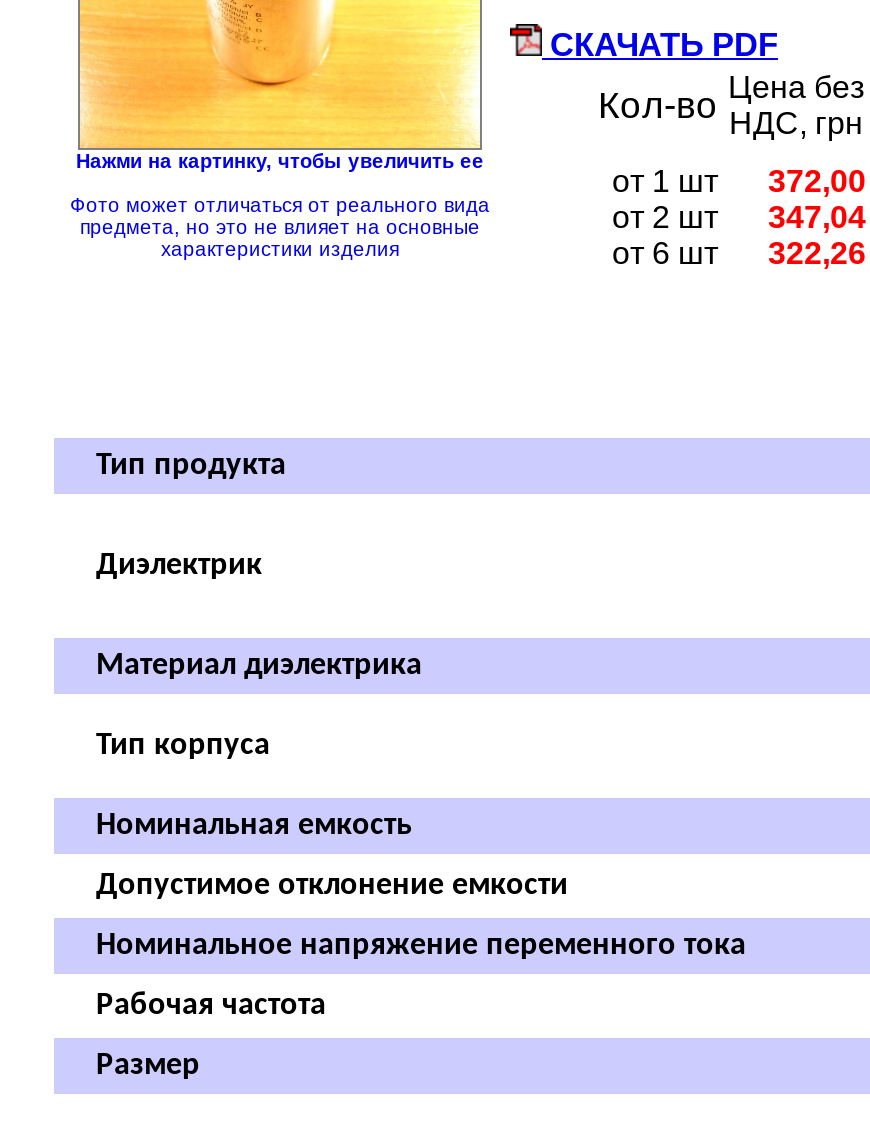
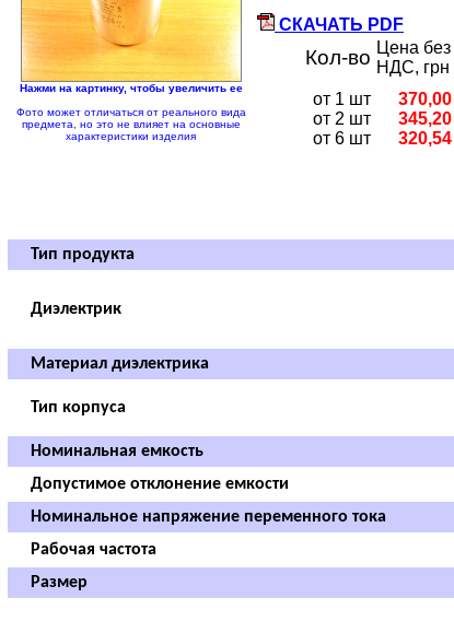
[612,164,866,198] от 1 шт 372,00 -> [313,90,452,108] от 1 шт 370,00
[612,200,866,234] от 2 шт 347,04 -> [313,109,452,128] от 2 шт 345,20
[612,236,866,270] от 6 шт 322,26 -> [313,129,452,148] от 6 шт 320,54

